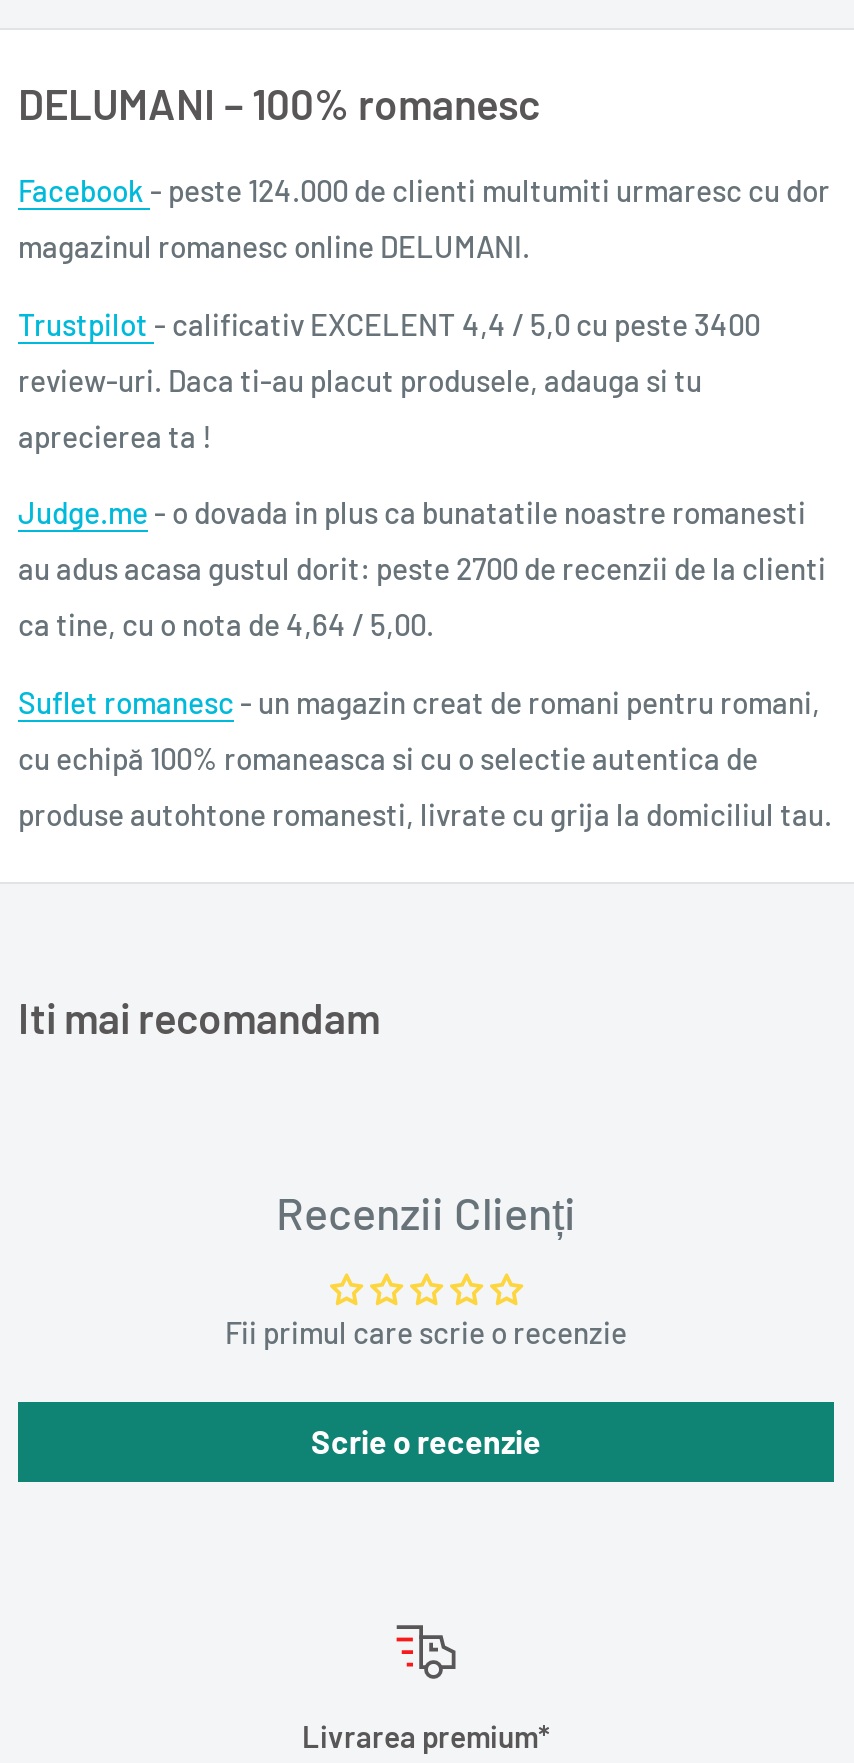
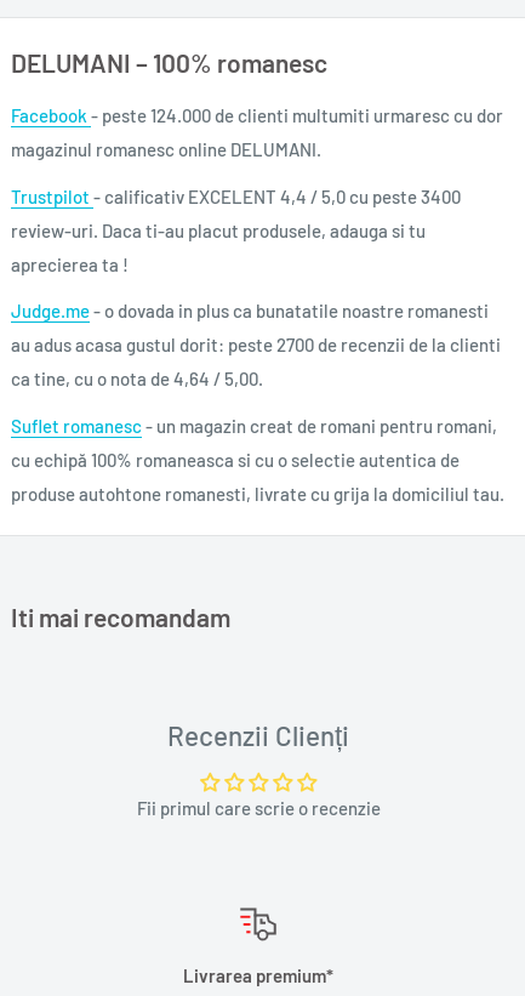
[311,1422,541,1460] Scrie o recenzie -> none

